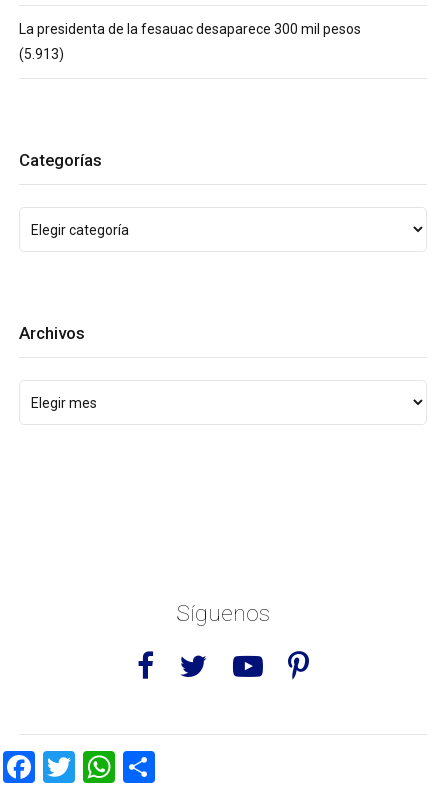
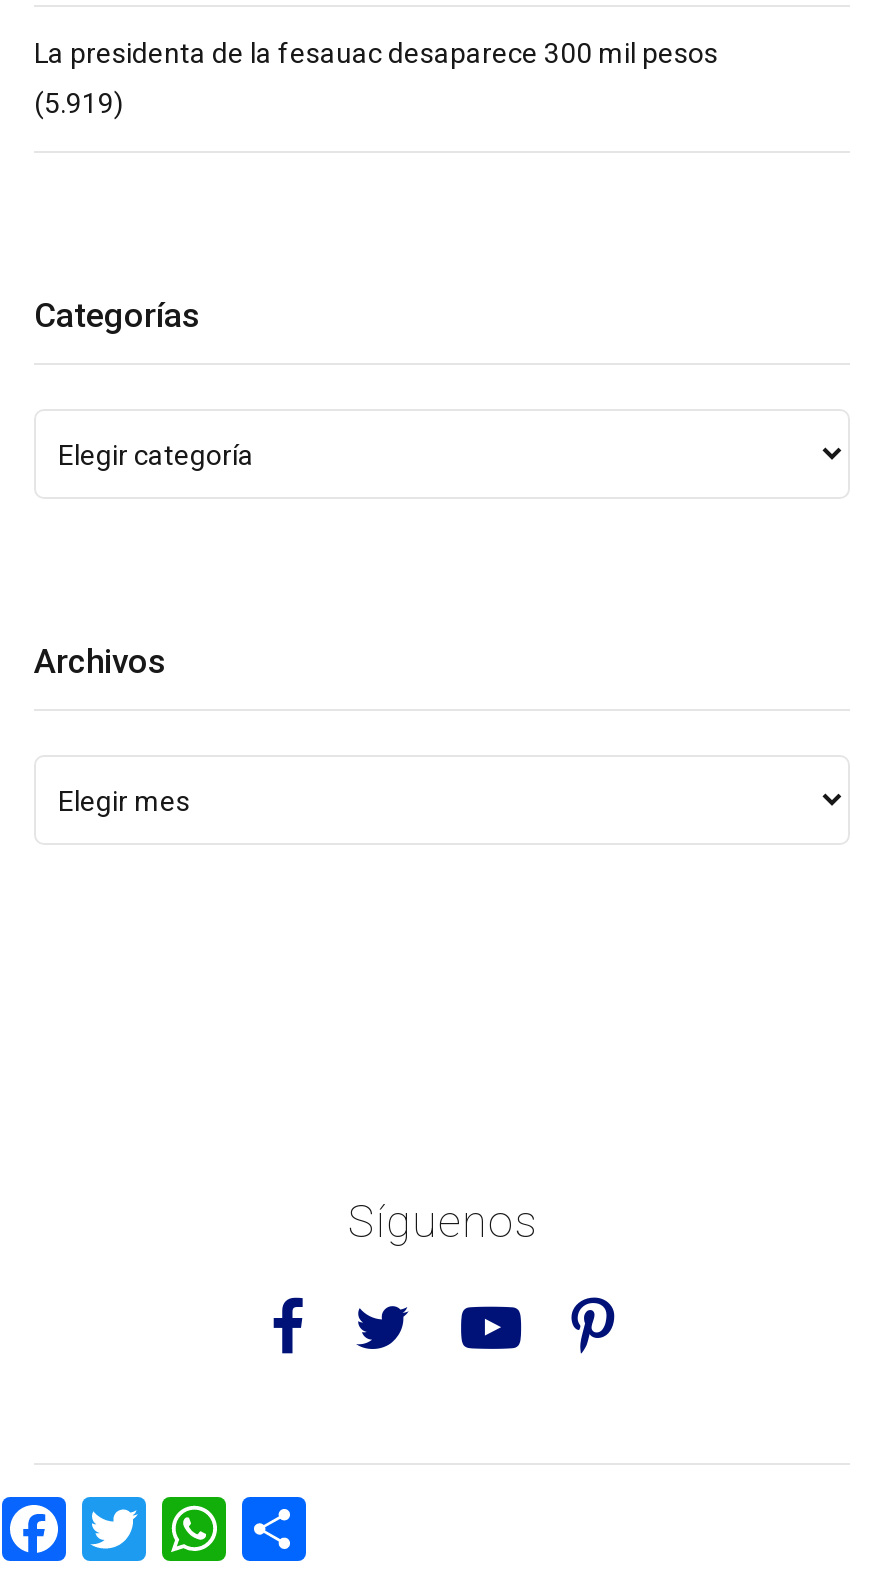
[19,46,64,62] (5.913) -> [34,87,124,119] (5.919)

